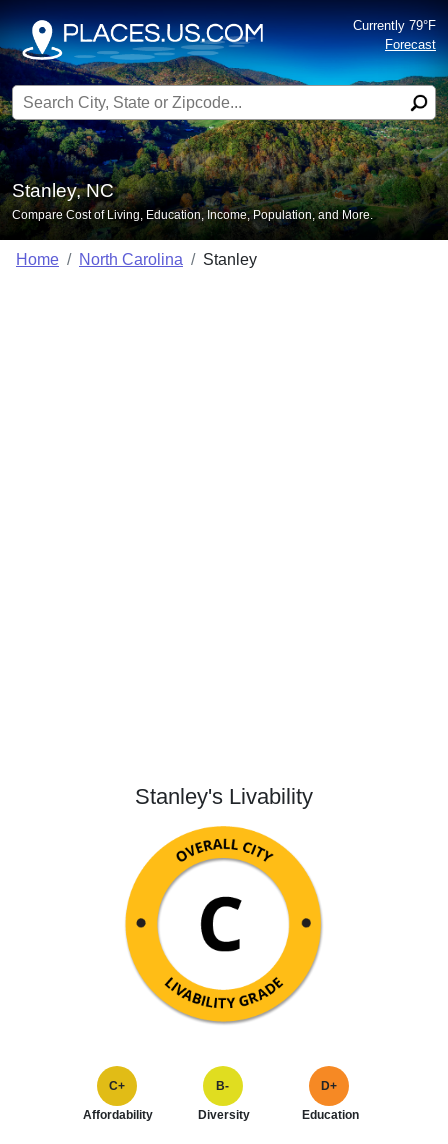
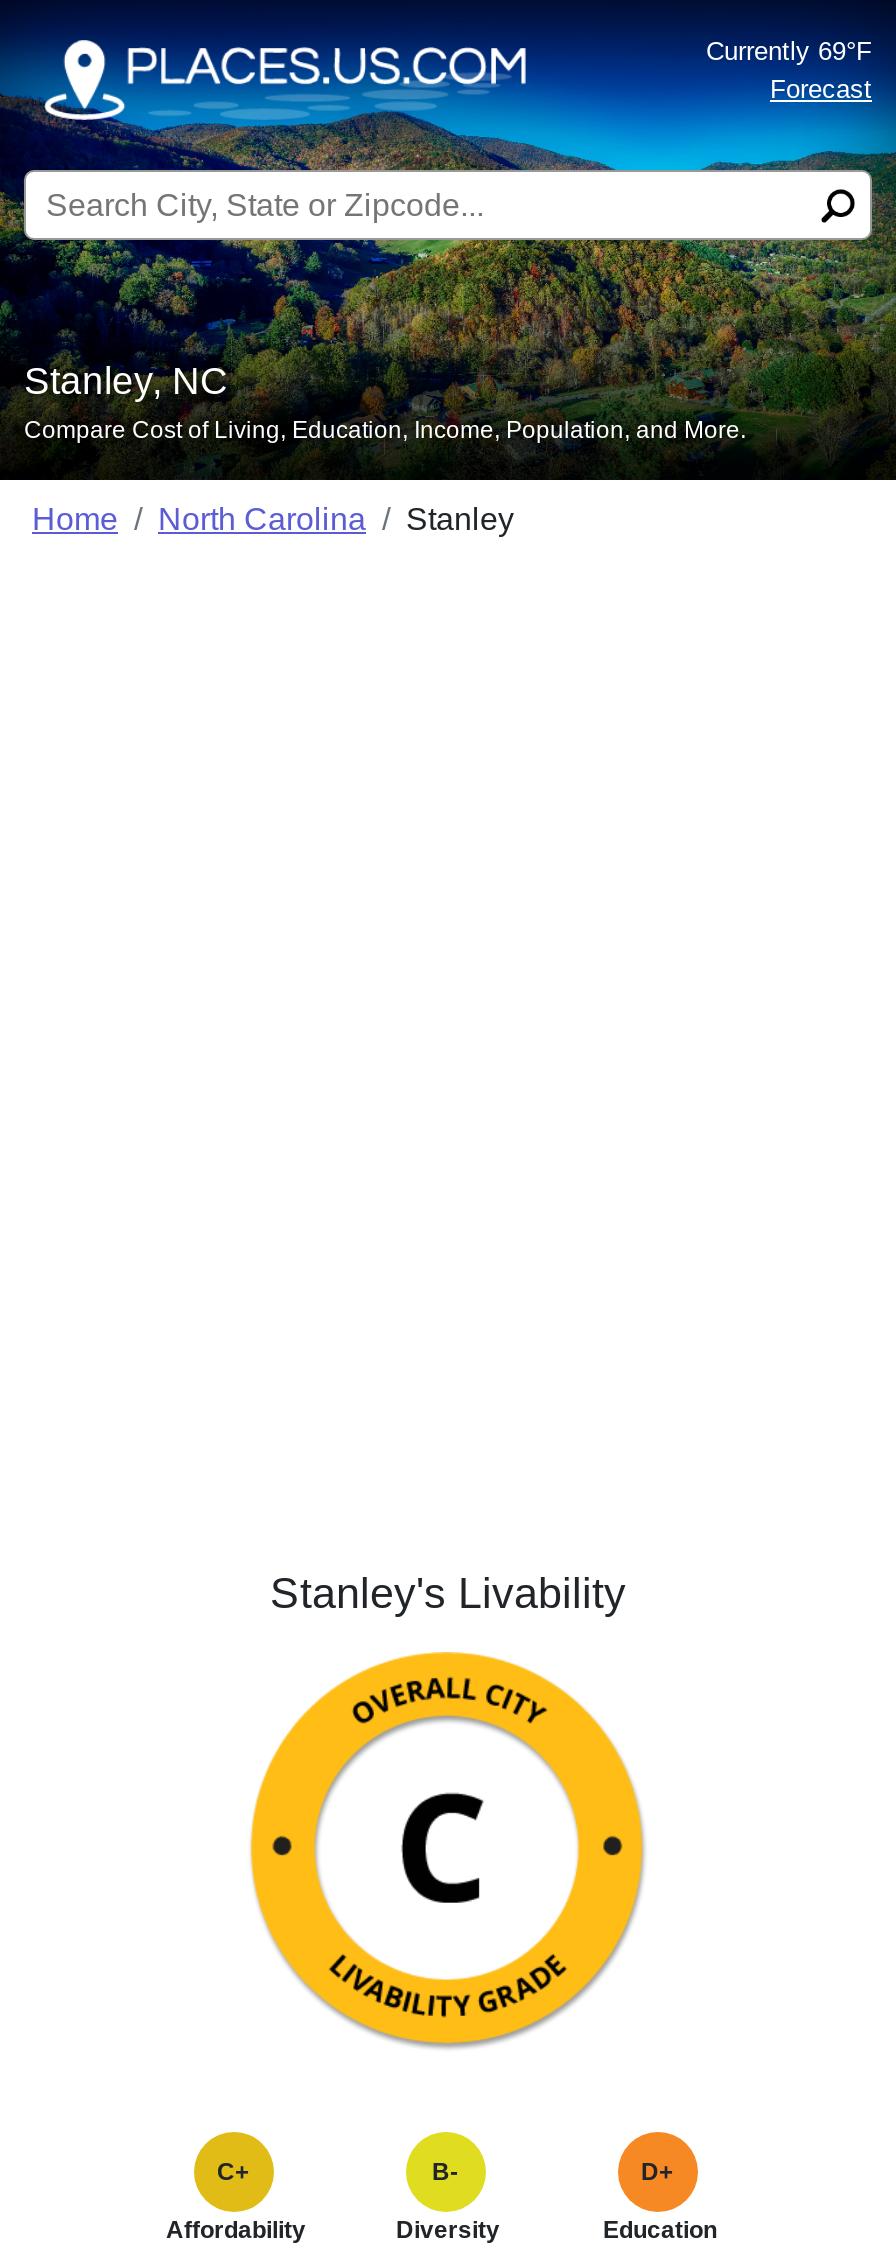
[353,18,436,33] Currently 79°F -> [706,36,872,66] Currently 69°F

